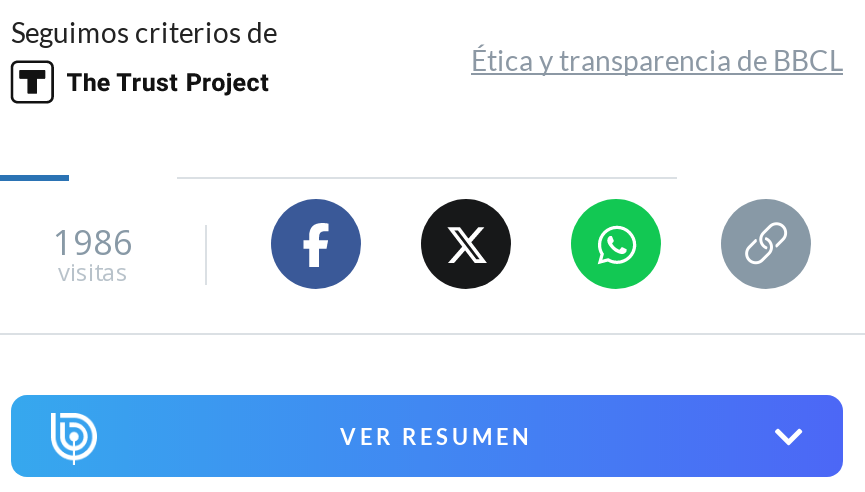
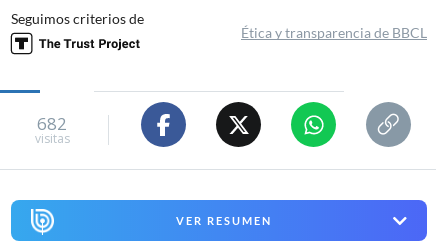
[53,219,133,265] 1986 -> [37,112,67,135] 682

